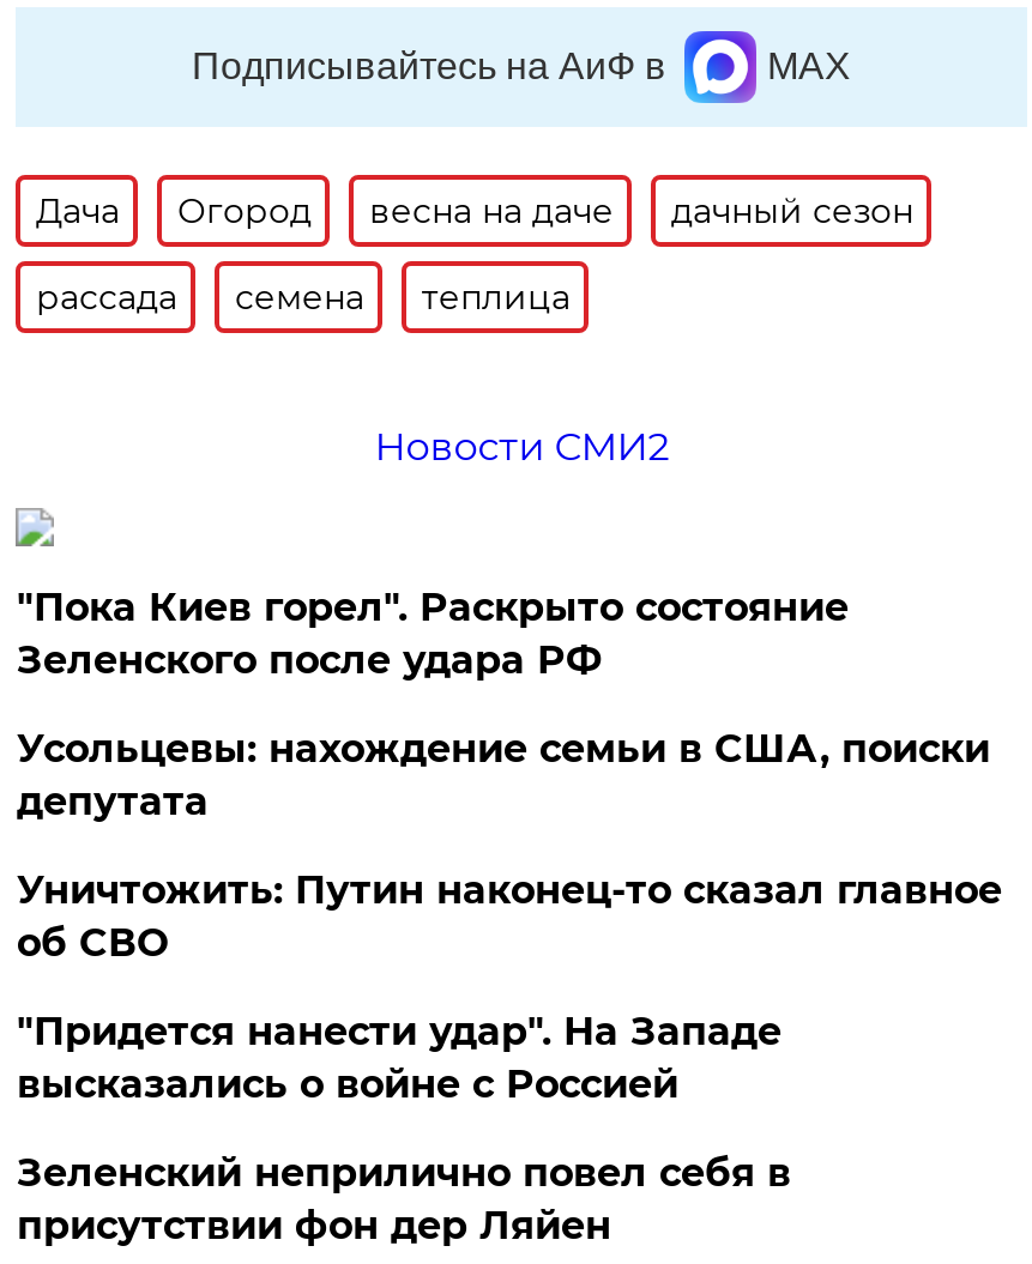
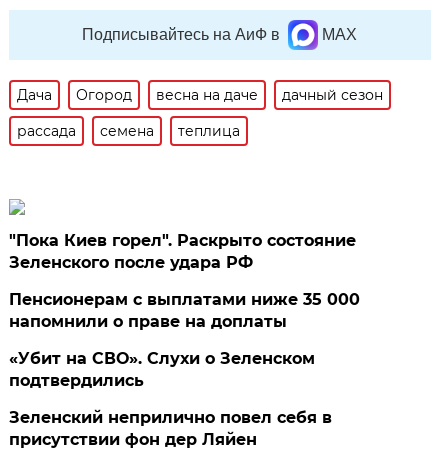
[374,424,669,469] Новости СМИ2 -> none
[17,726,1002,1107] Усольцевы: нахождение семьи в США, поиски | депутата | Уничтожить: Путин наконец-то сказал главное | об СВО | "Придется нанести удар". На Западе | высказались о войне с Россией -> [9,290,360,390] Пенсионерам с выплатами ниже 35 000 | напомнили о праве на доплаты | «Убит на СВО». Слухи о Зеленском | подтвердились

